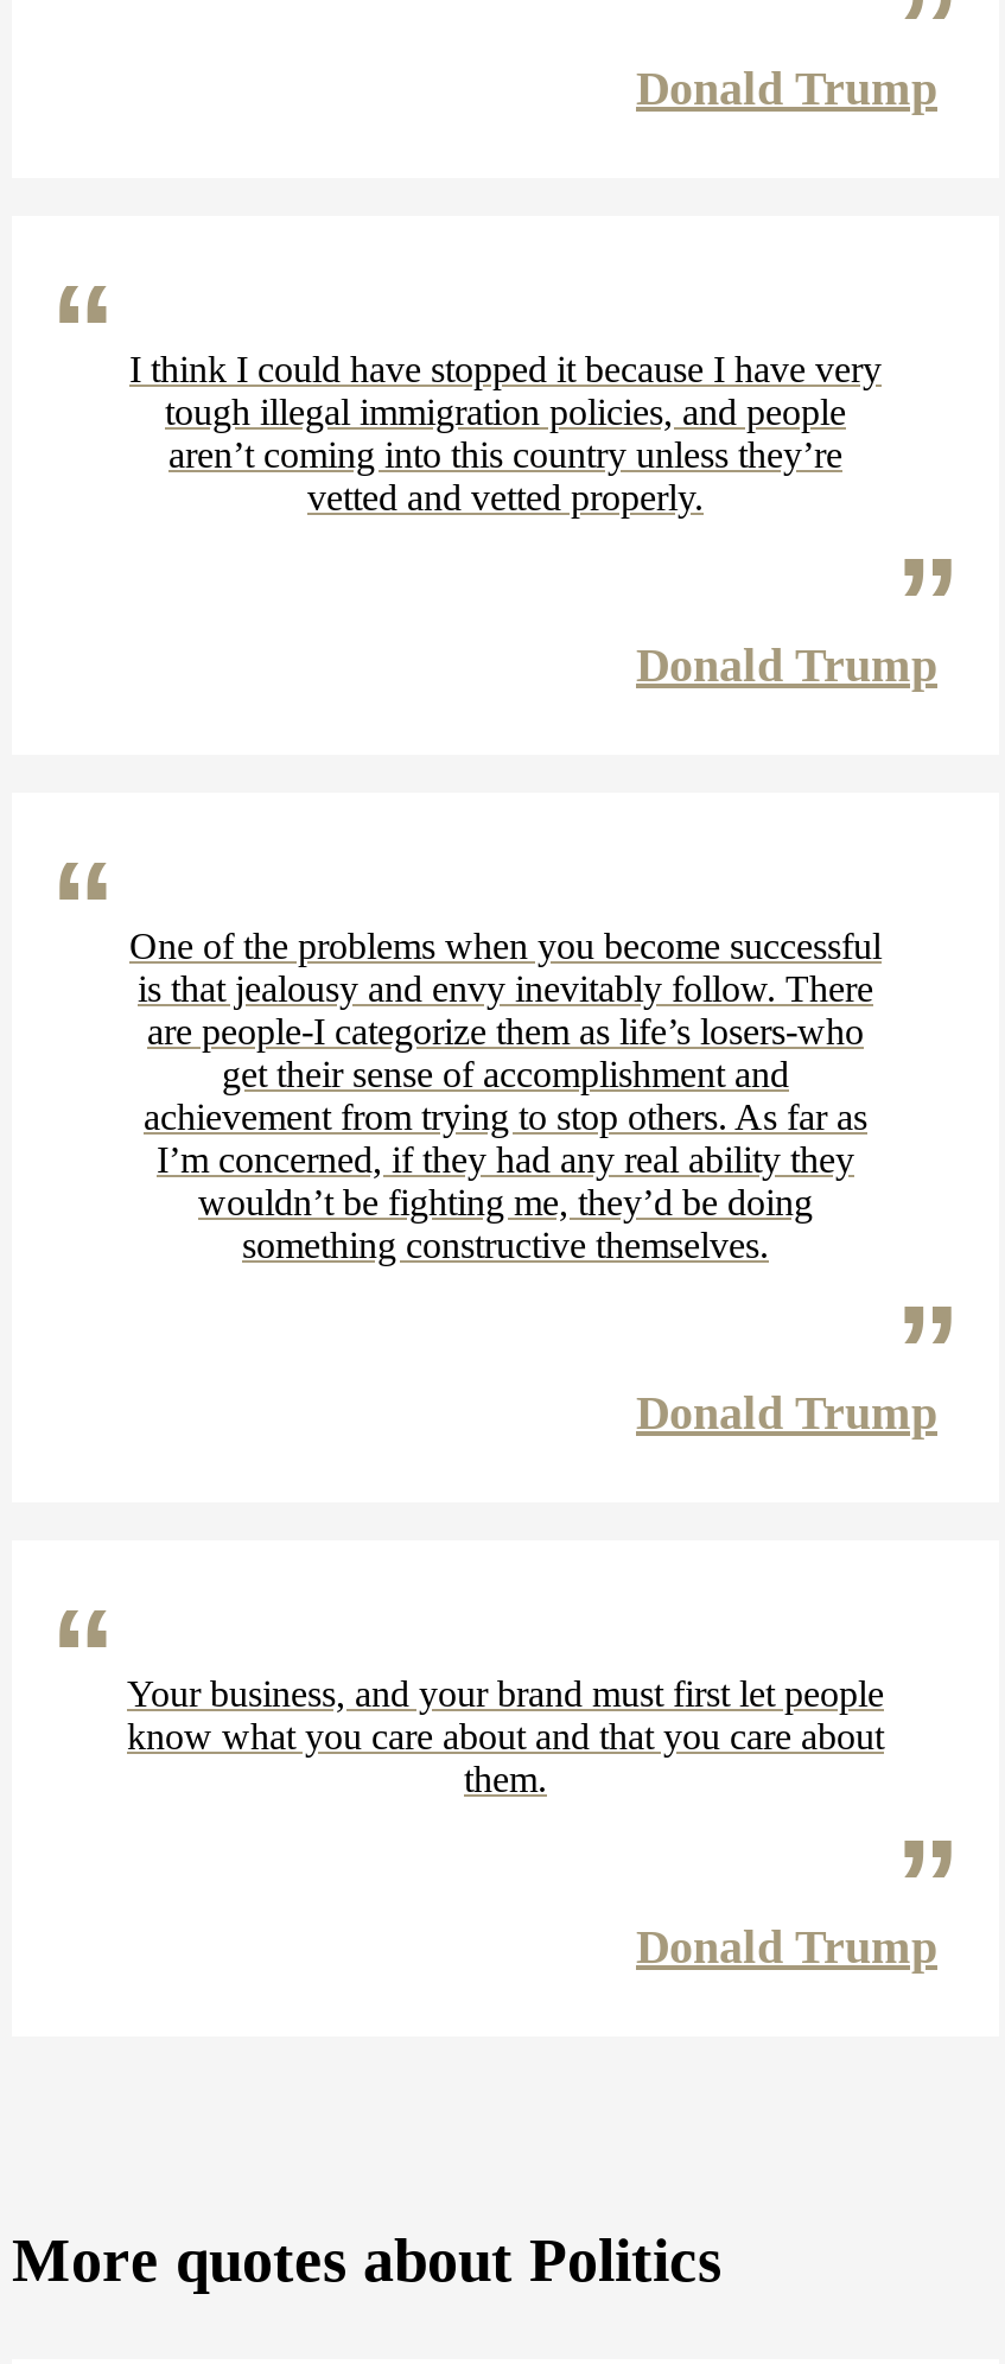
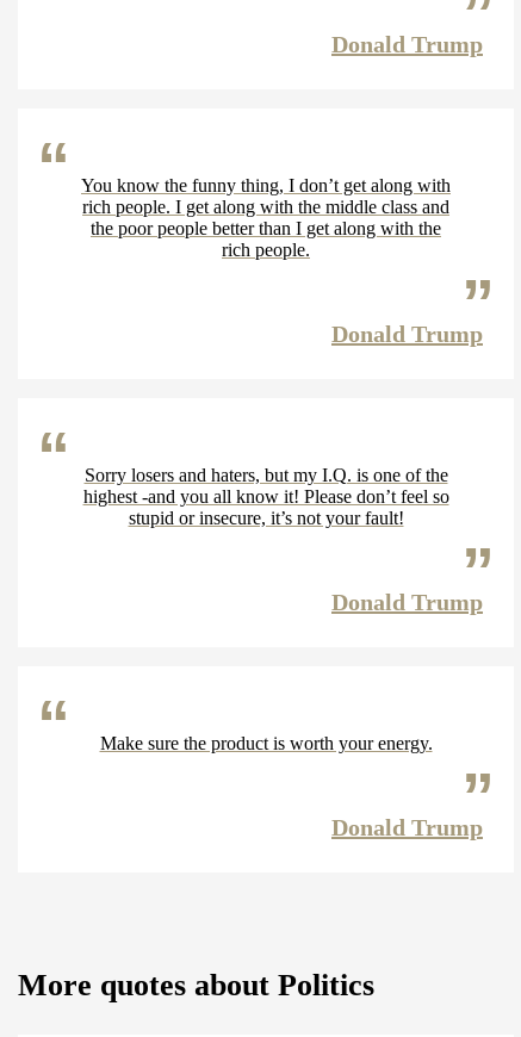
[129,349,882,517] I think I could have stopped it because I have very | tough illegal immigration policies, and people | aren’t coming into this country unless they’re | vetted and vetted properly. -> [81,175,451,260] You know the funny thing, I don’t get along with | rich people. I get along with the middle class and | the poor people better than I get along with the | rich people.
[129,926,882,1265] One of the problems when you become successful | is that jealousy and envy inevitably follow. There | are people-I categorize them as life’s losers-who | get their sense of accomplishment and | achievement from trying to stop others. As far as | I’m concerned, if they had any real ability they | wouldn’t be fighting me, they’d be doing | something constructive themselves. -> [83,465,449,528] Sorry losers and haters, but my I.Q. is one of the | highest -and you all know it! Please don’t feel so | stupid or insecure, it’s not your fault!
[127,1673,884,1799] Your business, and your brand must first let people | know what you care about and that you care about | them. -> [100,733,432,753] Make sure the product is worth your energy.

